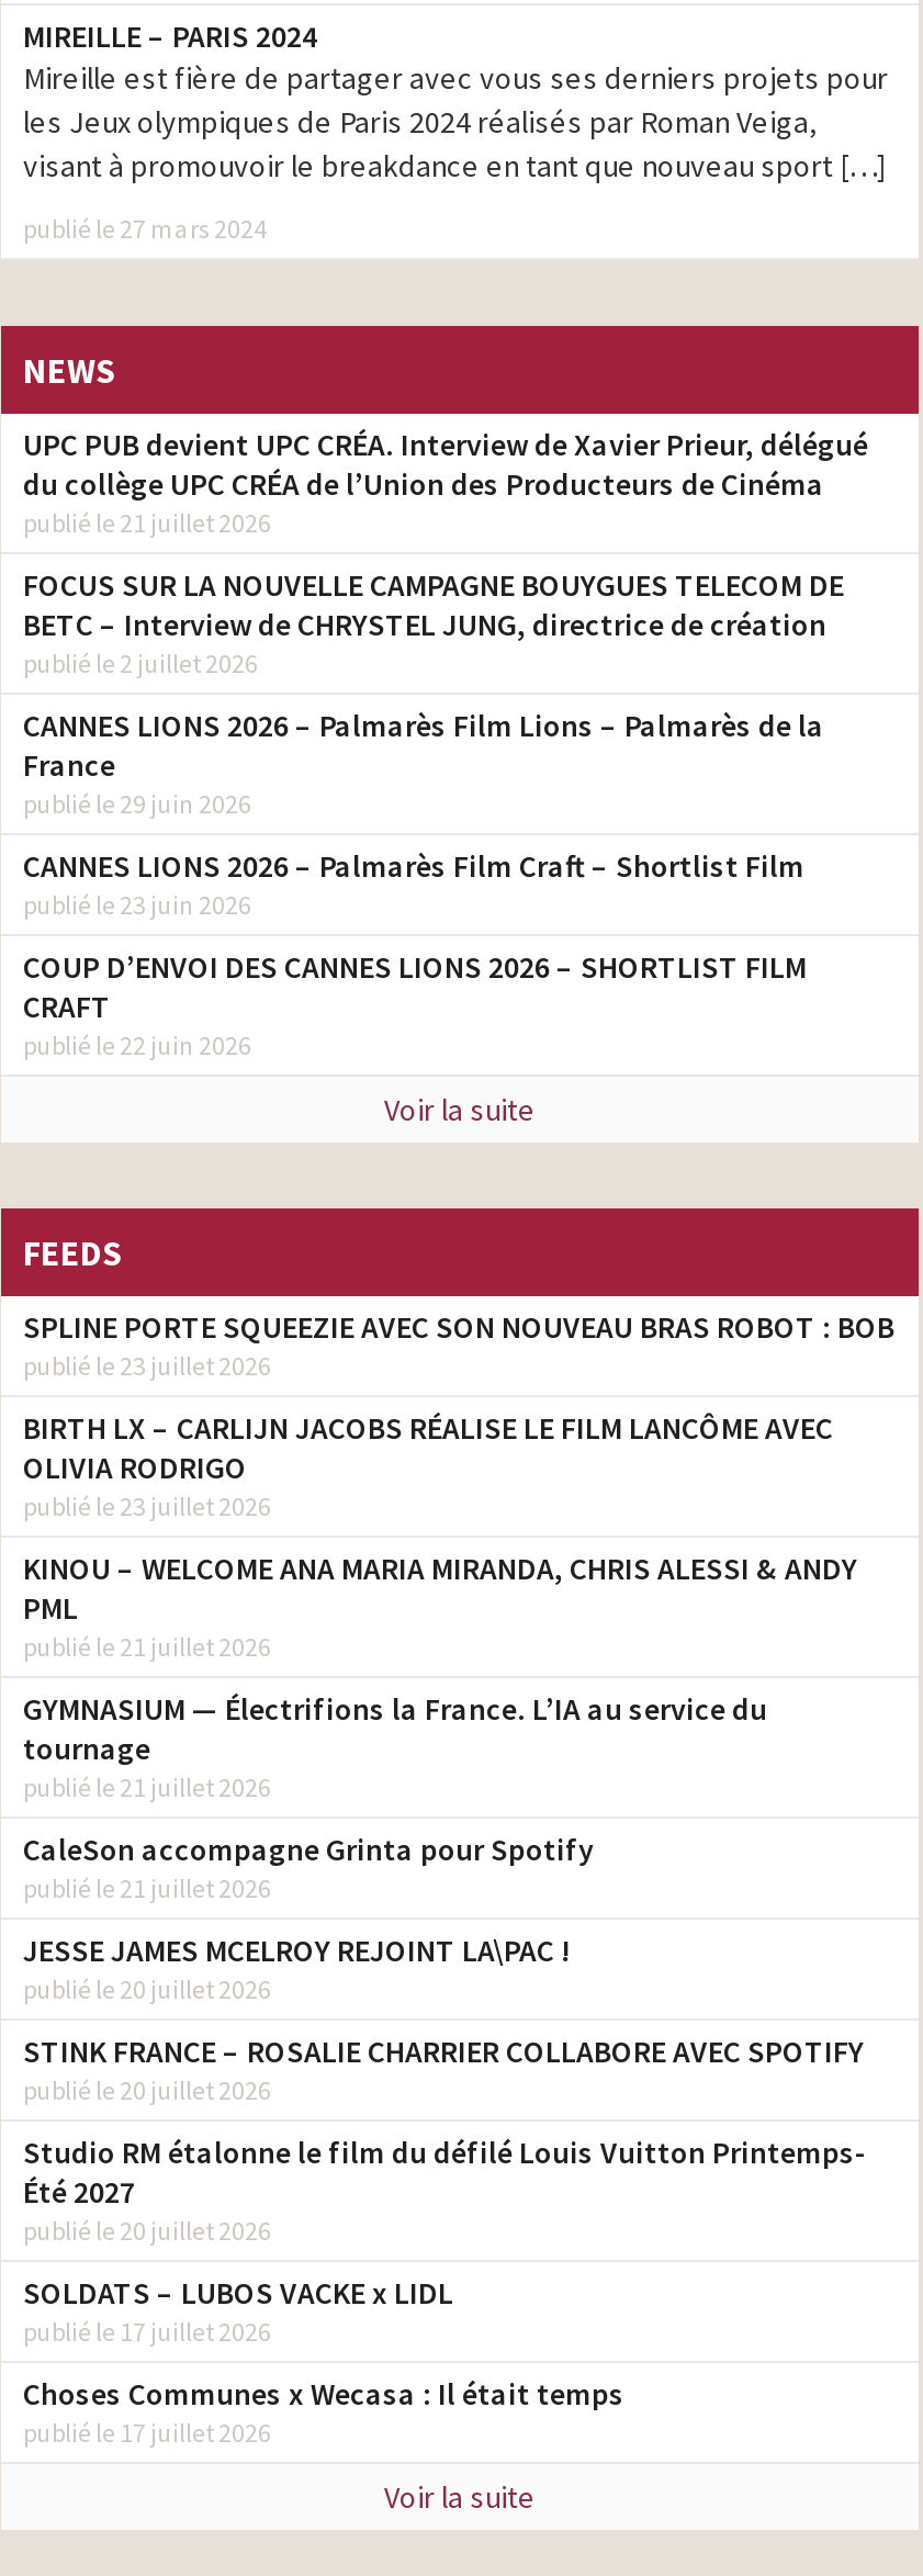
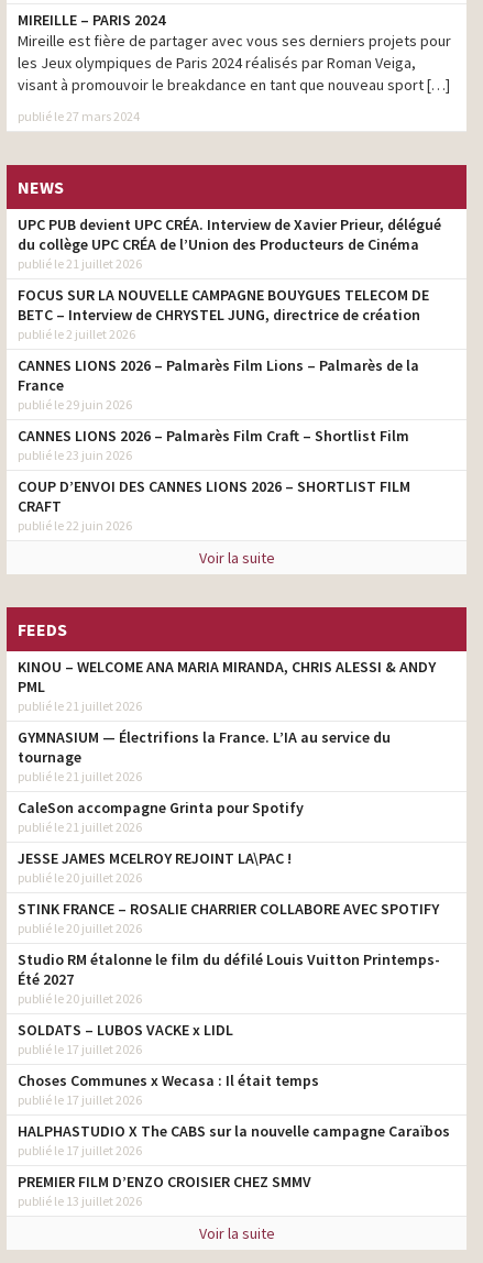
[23,1307,894,1522] SPLINE PORTE SQUEEZIE AVEC SON NOUVEAU BRAS ROBOT : BOB | publié le 23 juillet 2026 | BIRTH LX – CARLIJN JACOBS RÉALISE LE FILM LANCÔME AVEC | OLIVIA RODRIGO | publié le 23 juillet 2026 -> none
moved [23,1549,866,2449] -> [18,657,440,1108]: KINOU – WELCOME ANA MARIA MIRANDA, CHRIS ALESSI & ANDY | PML | publié le 21 juillet 2026 | ... | Choses Communes x Wecasa : Il était temps | publié le 17 juillet 2026
none -> [18,1121,450,1209] HALPHASTUDIO X The CABS sur la nouvelle campagne Caraïbos | publié le 17 juillet 2026 | PREMIER FILM D’ENZO CROISIER CHEZ SMMV | publié le 13 juillet 2026

